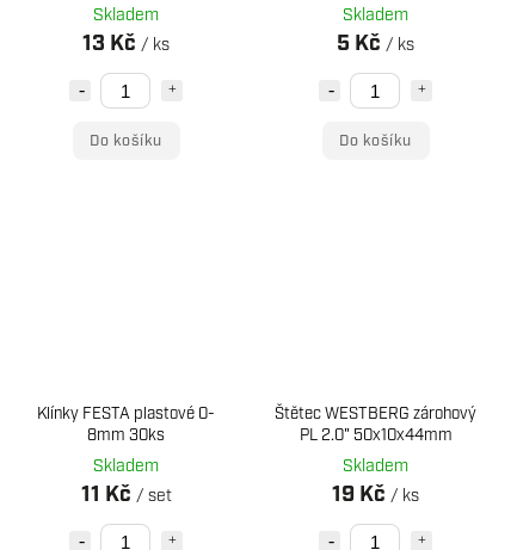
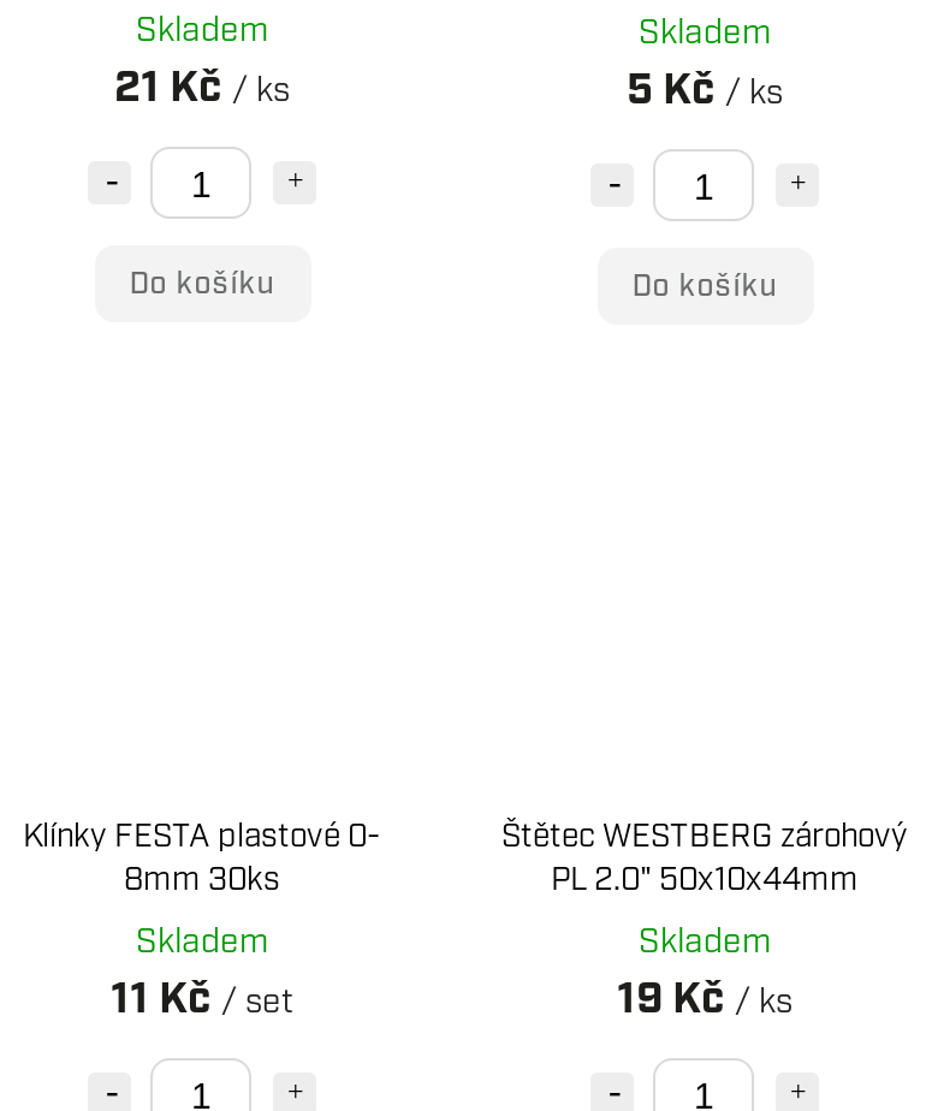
[82,30,170,59] 13 Kč / ks -> [114,60,290,118] 21 Kč / ks

